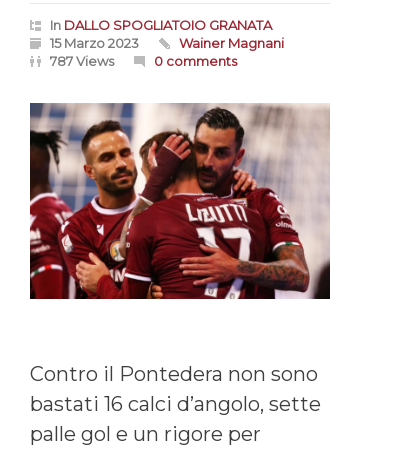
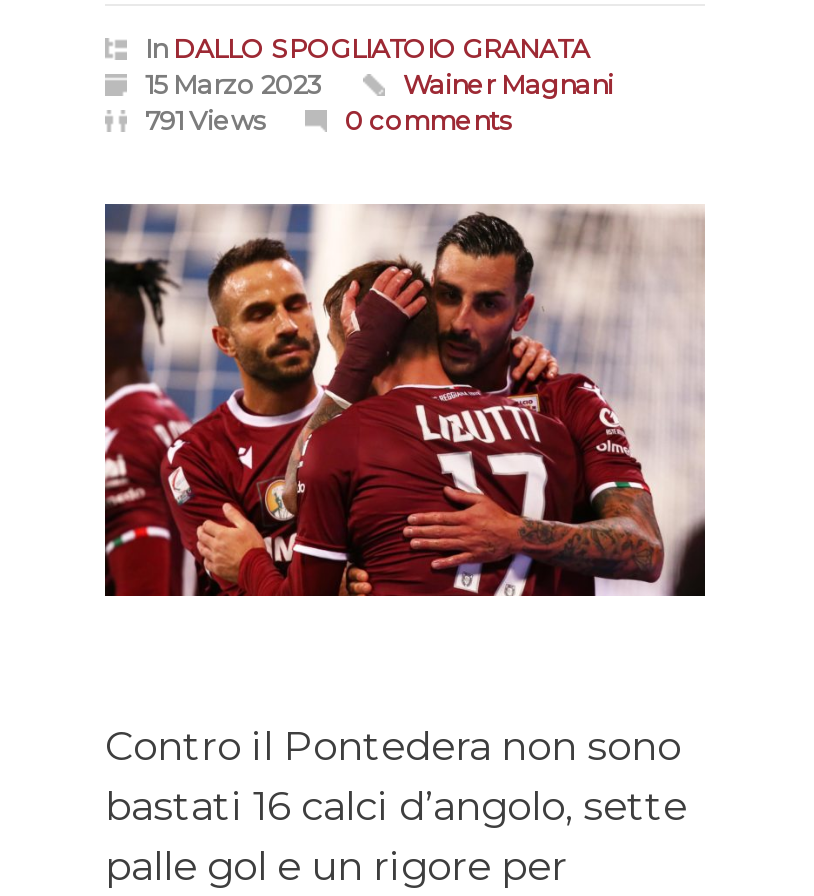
[50,53,114,69] 787 Views -> [145,104,265,136] 791 Views

